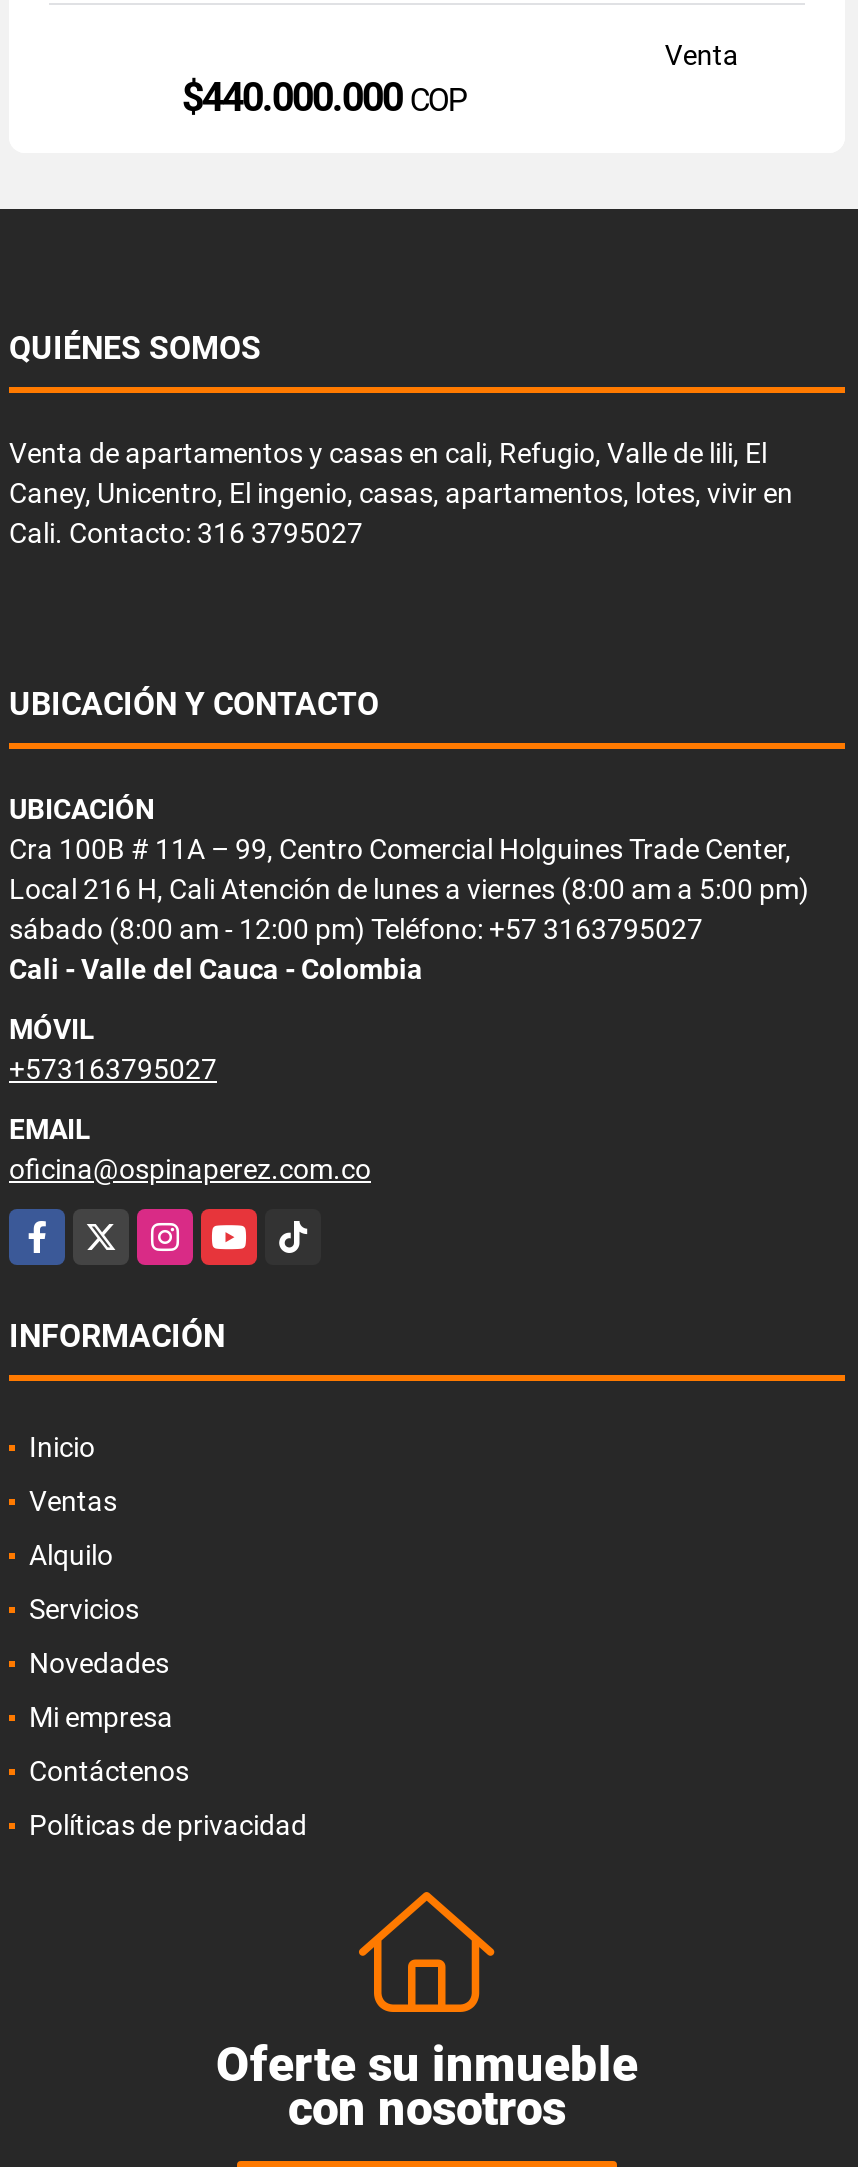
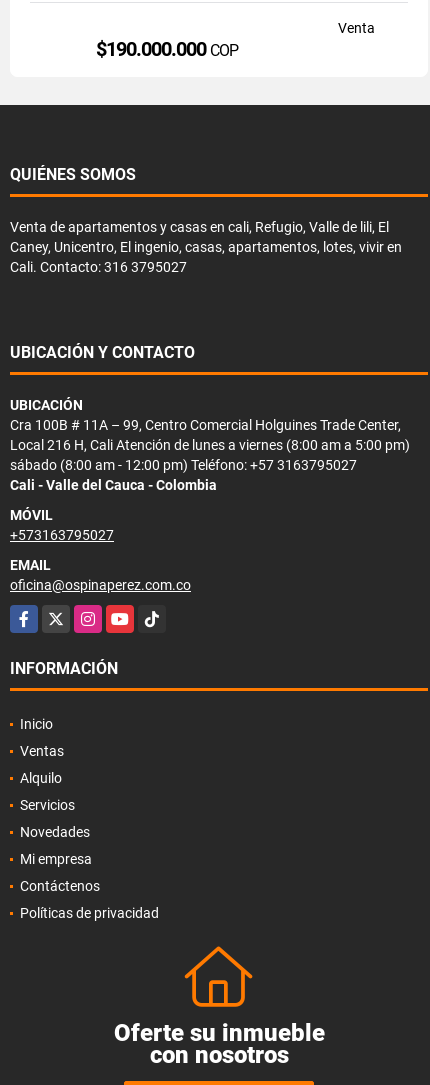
[182,73,466,121] $440.000.000COP -> [96,37,238,61] $190.000.000COP

